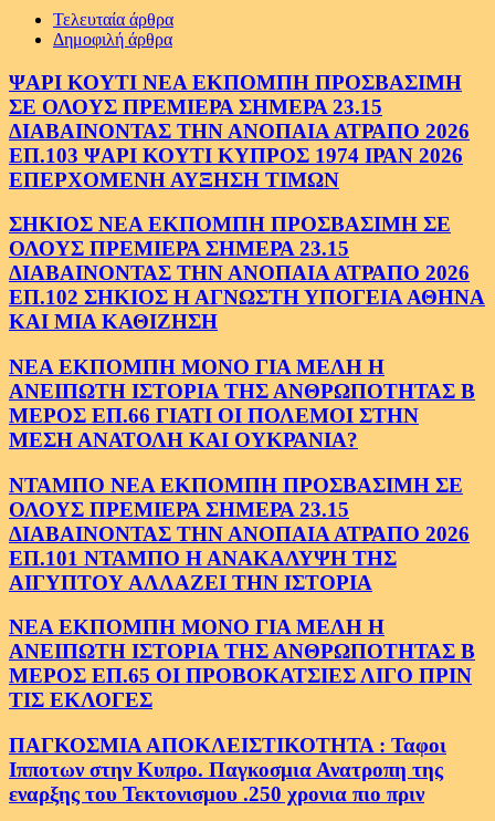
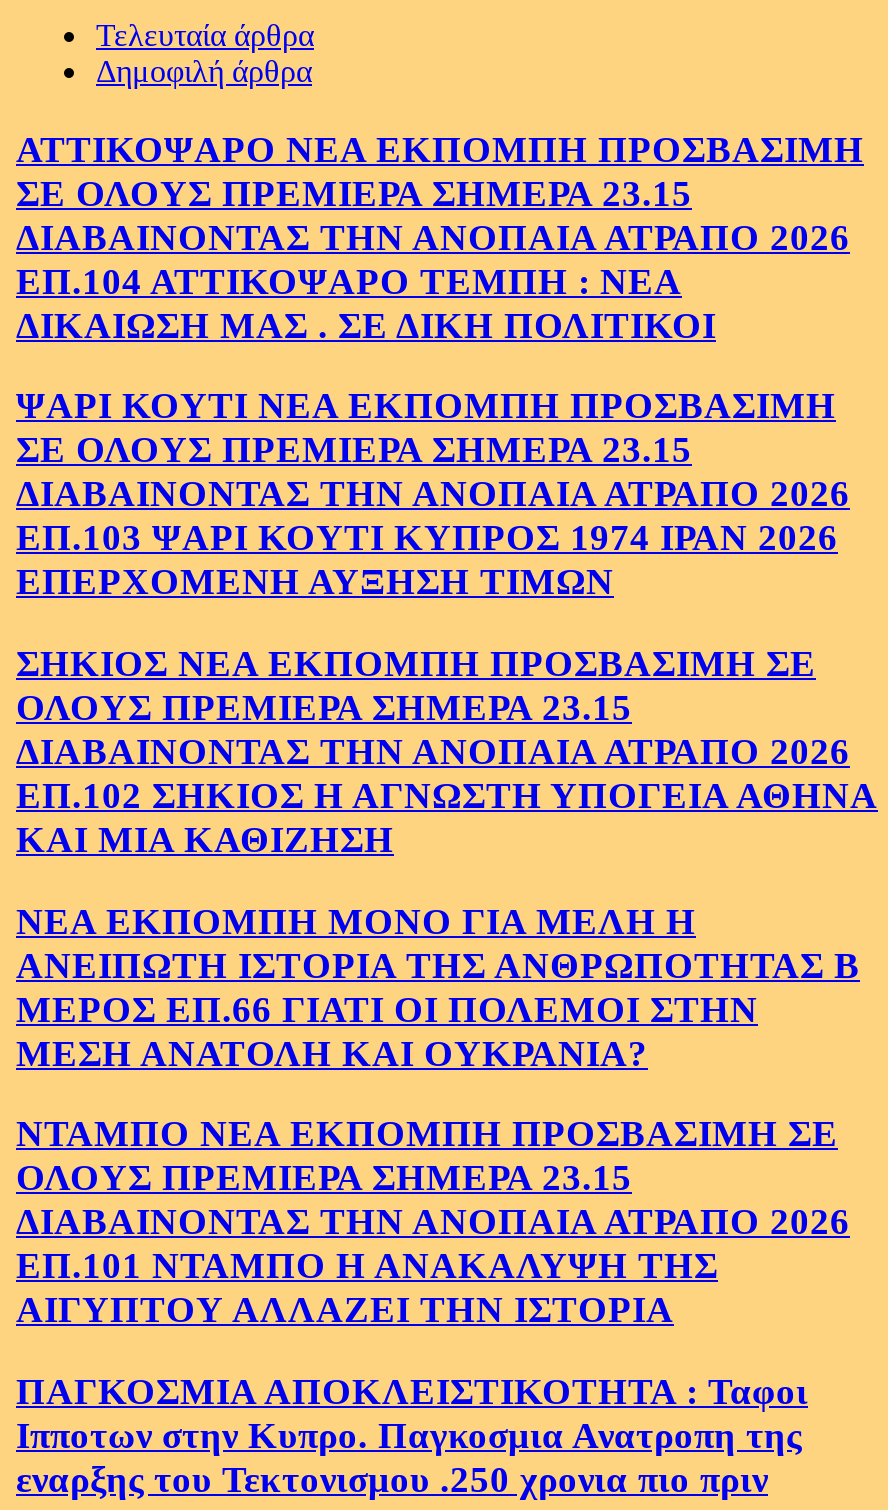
none -> [16,127,864,345] ΑΤΤΙΚΟΨΑΡΟ ΝΕΑ ΕΚΠΟΜΠΗ ΠΡΟΣΒΑΣΙΜΗ | ΣΕ ΟΛΟΥΣ ΠΡΕΜΙΕΡΑ ΣΗΜΕΡΑ 23.15 | ΔΙΑΒΑΙΝΟΝΤΑΣ ΤΗΝ ΑΝΟΠΑΙΑ ΑΤΡΑΠΟ 2026 | ΕΠ.104 ΑΤΤΙΚΟΨΑΡΟ ΤΕΜΠΗ : ΝΕΑ | ΔΙΚΑΙΩΣΗ ΜΑΣ . ΣΕ ΔΙΚΗ ΠΟΛΙΤΙΚΟΙ
moved [9,70,485,594] -> [16,385,878,1331]: ΨΑΡΙ ΚΟΥΤΙ ΝΕΑ ΕΚΠΟΜΠΗ ΠΡΟΣΒΑΣΙΜΗ | ΣΕ ΟΛΟΥΣ ΠΡΕΜΙΕΡΑ ΣΗΜΕΡΑ 23.15 | ΔΙΑΒΑΙΝΟΝΤΑΣ ΤΗΝ ΑΝΟΠΑΙΑ ΑΤΡΑΠΟ 2026 | ... | ΕΠ.101 ΝΤΑΜΠΟ Η ΑΝΑΚΑΛΥΨΗ ΤΗΣ | ΑΙΓΥΠΤΟΥ ΑΛΛΑΖΕΙ ΤΗΝ ΙΣΤΟΡΙΑ
[9,616,475,712] ΝΕΑ ΕΚΠΟΜΠΗ ΜΟΝΟ ΓΙΑ ΜΕΛΗ Η | ΑΝΕΙΠΩΤΗ ΙΣΤΟΡΙΑ ΤΗΣ ΑΝΘΡΩΠΟΤΗΤΑΣ Β | ΜΕΡΟΣ ΕΠ.65 ΟΙ ΠΡΟΒΟΚΑΤΣΙΕΣ ΛΙΓΟ ΠΡΙΝ | ΤΙΣ ΕΚΛΟΓΕΣ -> none

